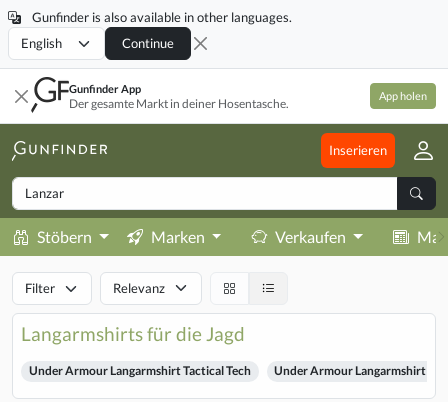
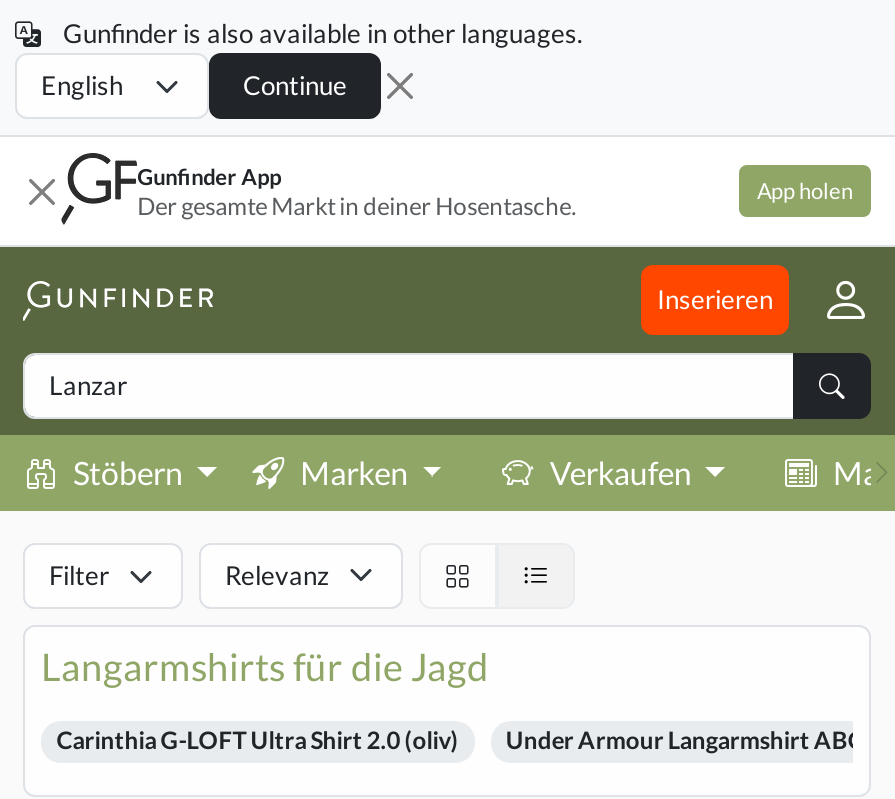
[29,363,251,378] Under Armour Langarmshirt Tactical Tech -> [57,726,459,756] Carinthia G-LOFT Ultra Shirt 2.0 (oliv)

